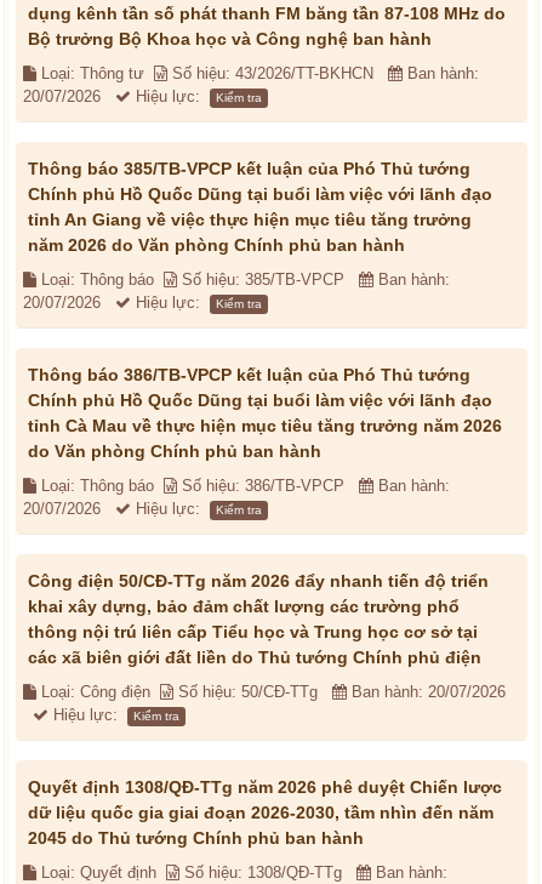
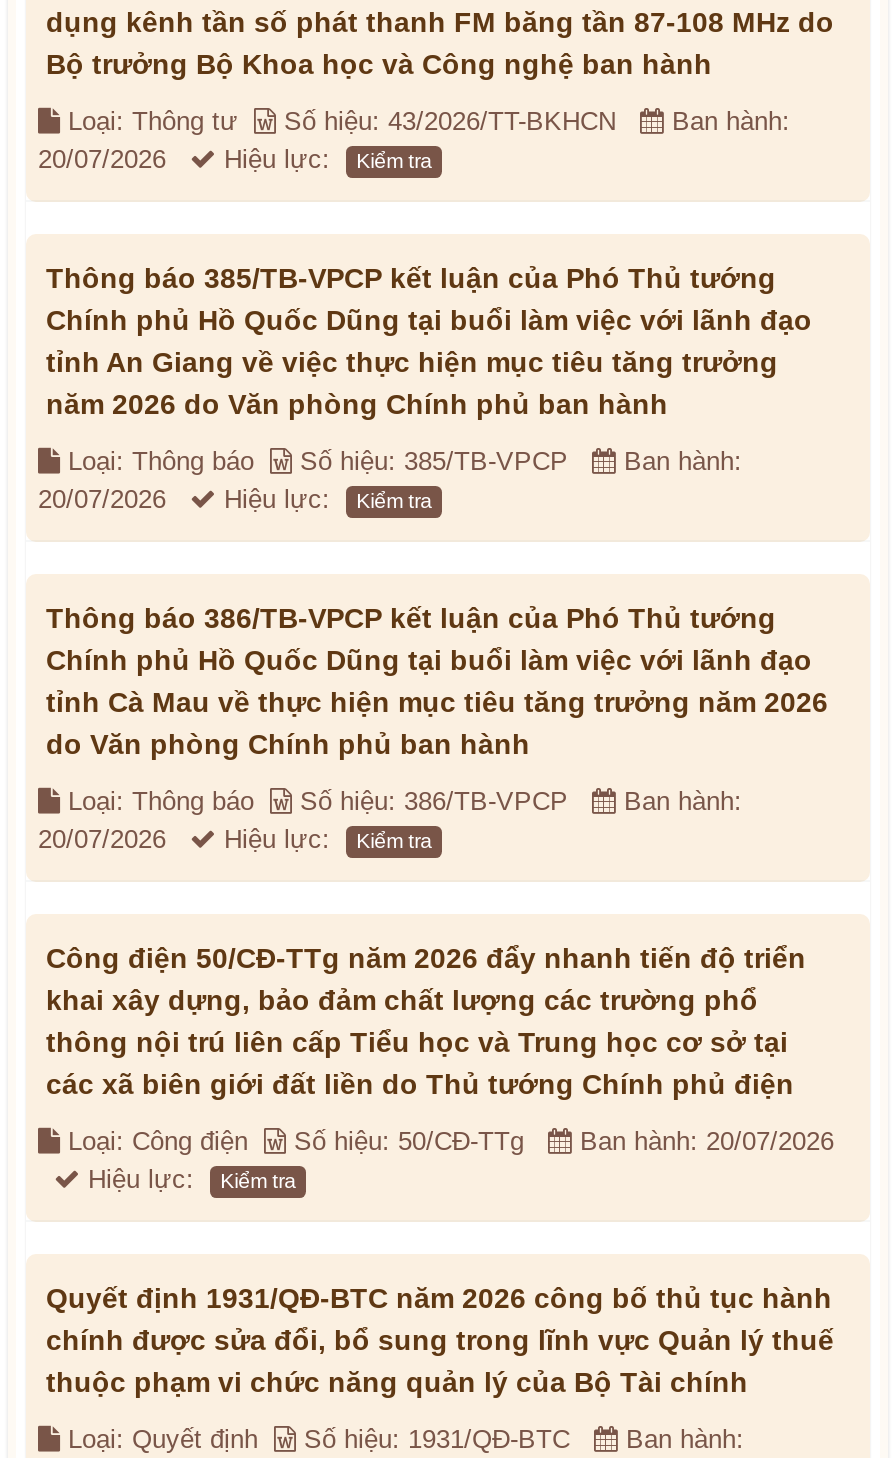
[28,777,502,848] Quyết định 1308/QĐ-TTg năm 2026 phê duyệt Chiến lược | dữ liệu quốc gia giai đoạn 2026-2030, tầm nhìn đến năm | 2045 do Thủ tướng Chính phủ ban hành -> [46,1282,834,1398] Quyết định 1931/QĐ-BTC năm 2026 công bố thủ tục hành | chính được sửa đổi, bổ sung trong lĩnh vực Quản lý thuế | thuộc phạm vi chức năng quản lý của Bộ Tài chính
[36,863,447,882] Loại: Quyết định Số hiệu: 1308/QĐ-TTg Ban hành: -> [60,1424,744,1454] Loại: Quyết định Số hiệu: 1931/QĐ-BTC Ban hành:

